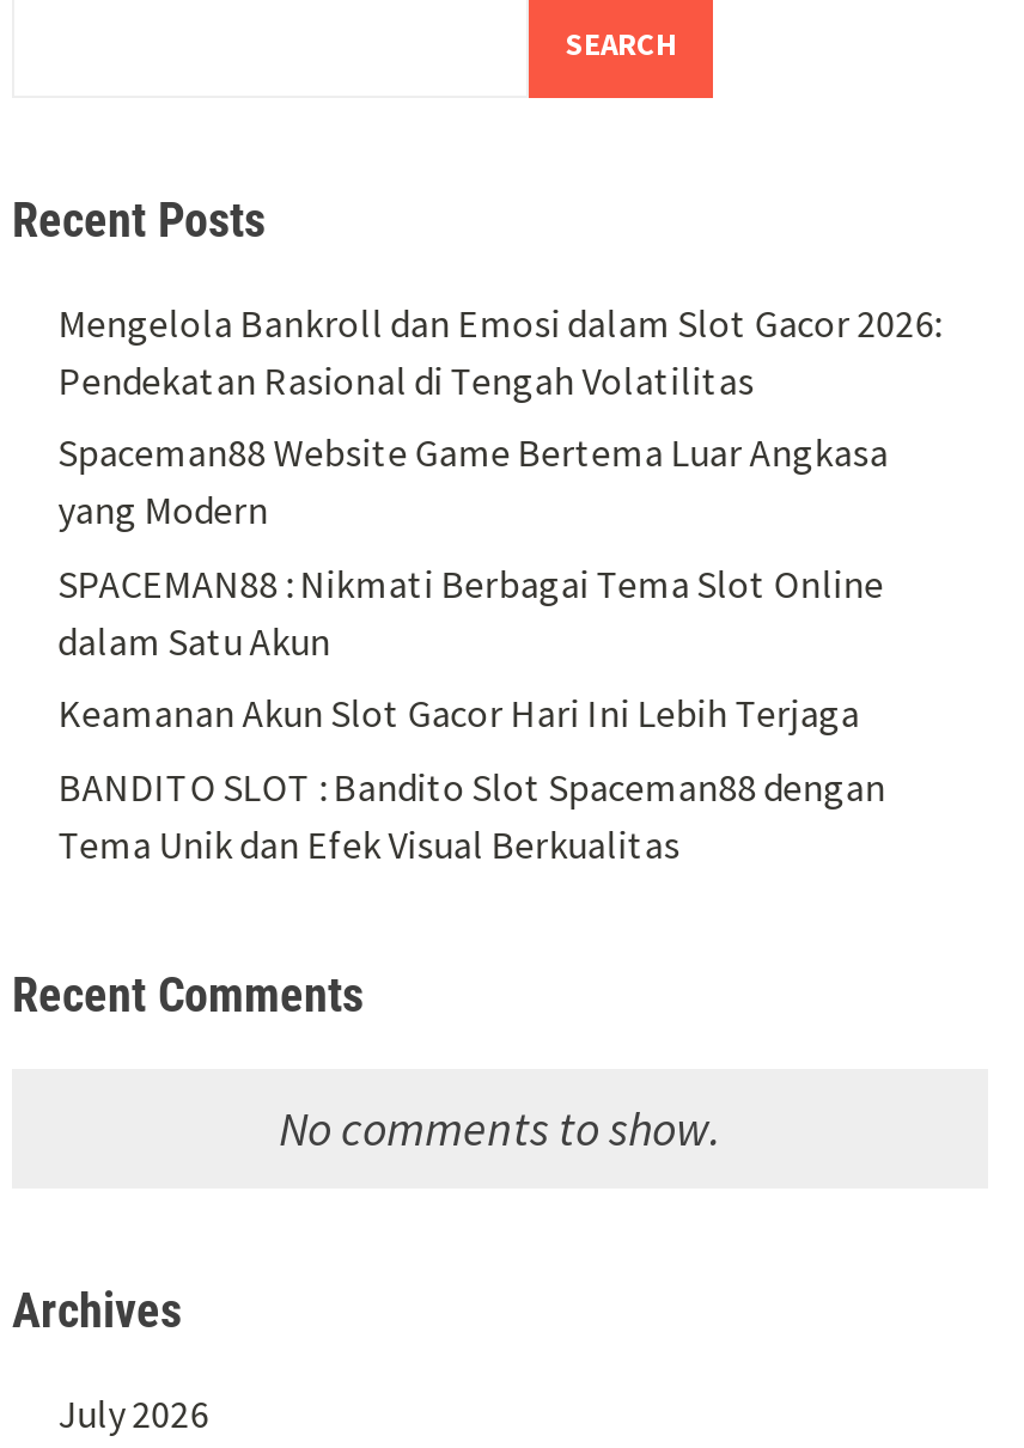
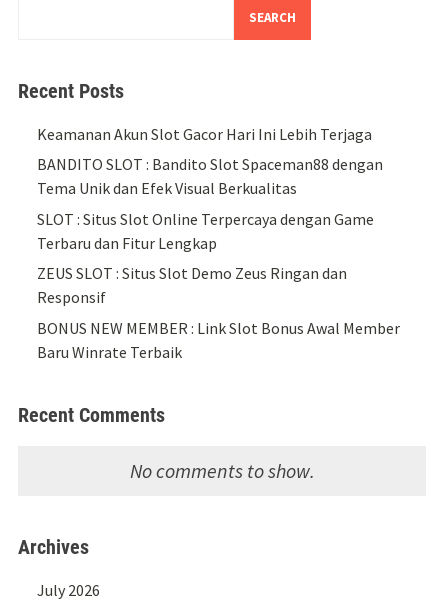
[58,299,941,664] Mengelola Bankroll dan Emosi dalam Slot Gacor 2026: | Pendekatan Rasional di Tengah Volatilitas | Spaceman88 Website Game Bertema Luar Angkasa | yang Modern | SPACEMAN88 : Nikmati Berbagai Tema Slot Online | dalam Satu Akun -> none
moved [58,689,886,867] -> [37,124,383,198]: Keamanan Akun Slot Gacor Hari Ini Lebih Terjaga | BANDITO SLOT : Bandito Slot Spaceman88 dengan | Tema Unik dan Efek Visual Berkualitas
none -> [37,209,400,362] SLOT : Situs Slot Online Terpercaya dengan Game | Terbaru dan Fitur Lengkap | ZEUS SLOT : Situs Slot Demo Zeus Ringan dan | Responsif | BONUS NEW MEMBER : Link Slot Bonus Awal Member | Baru Winrate Terbaik

